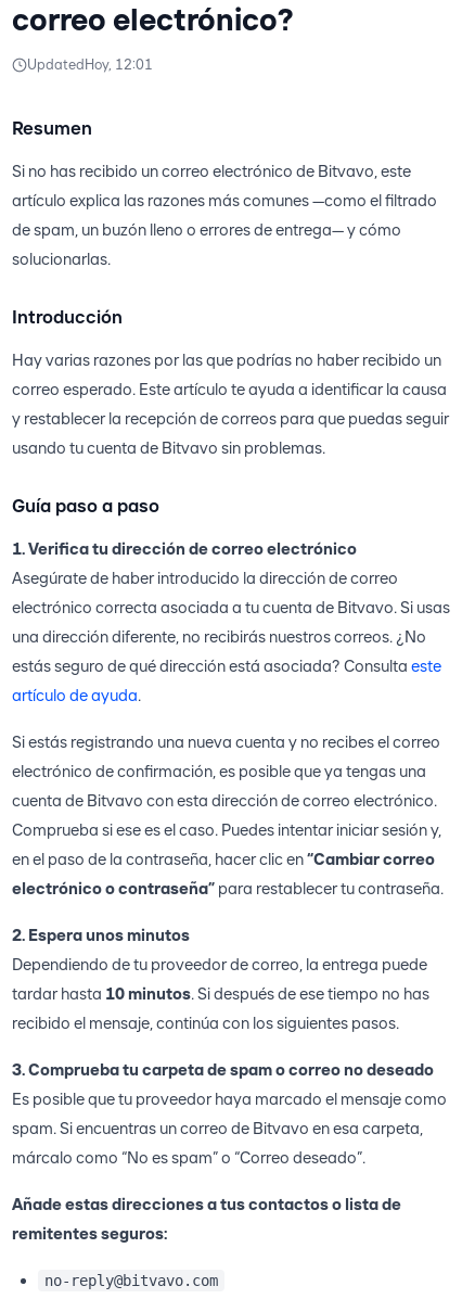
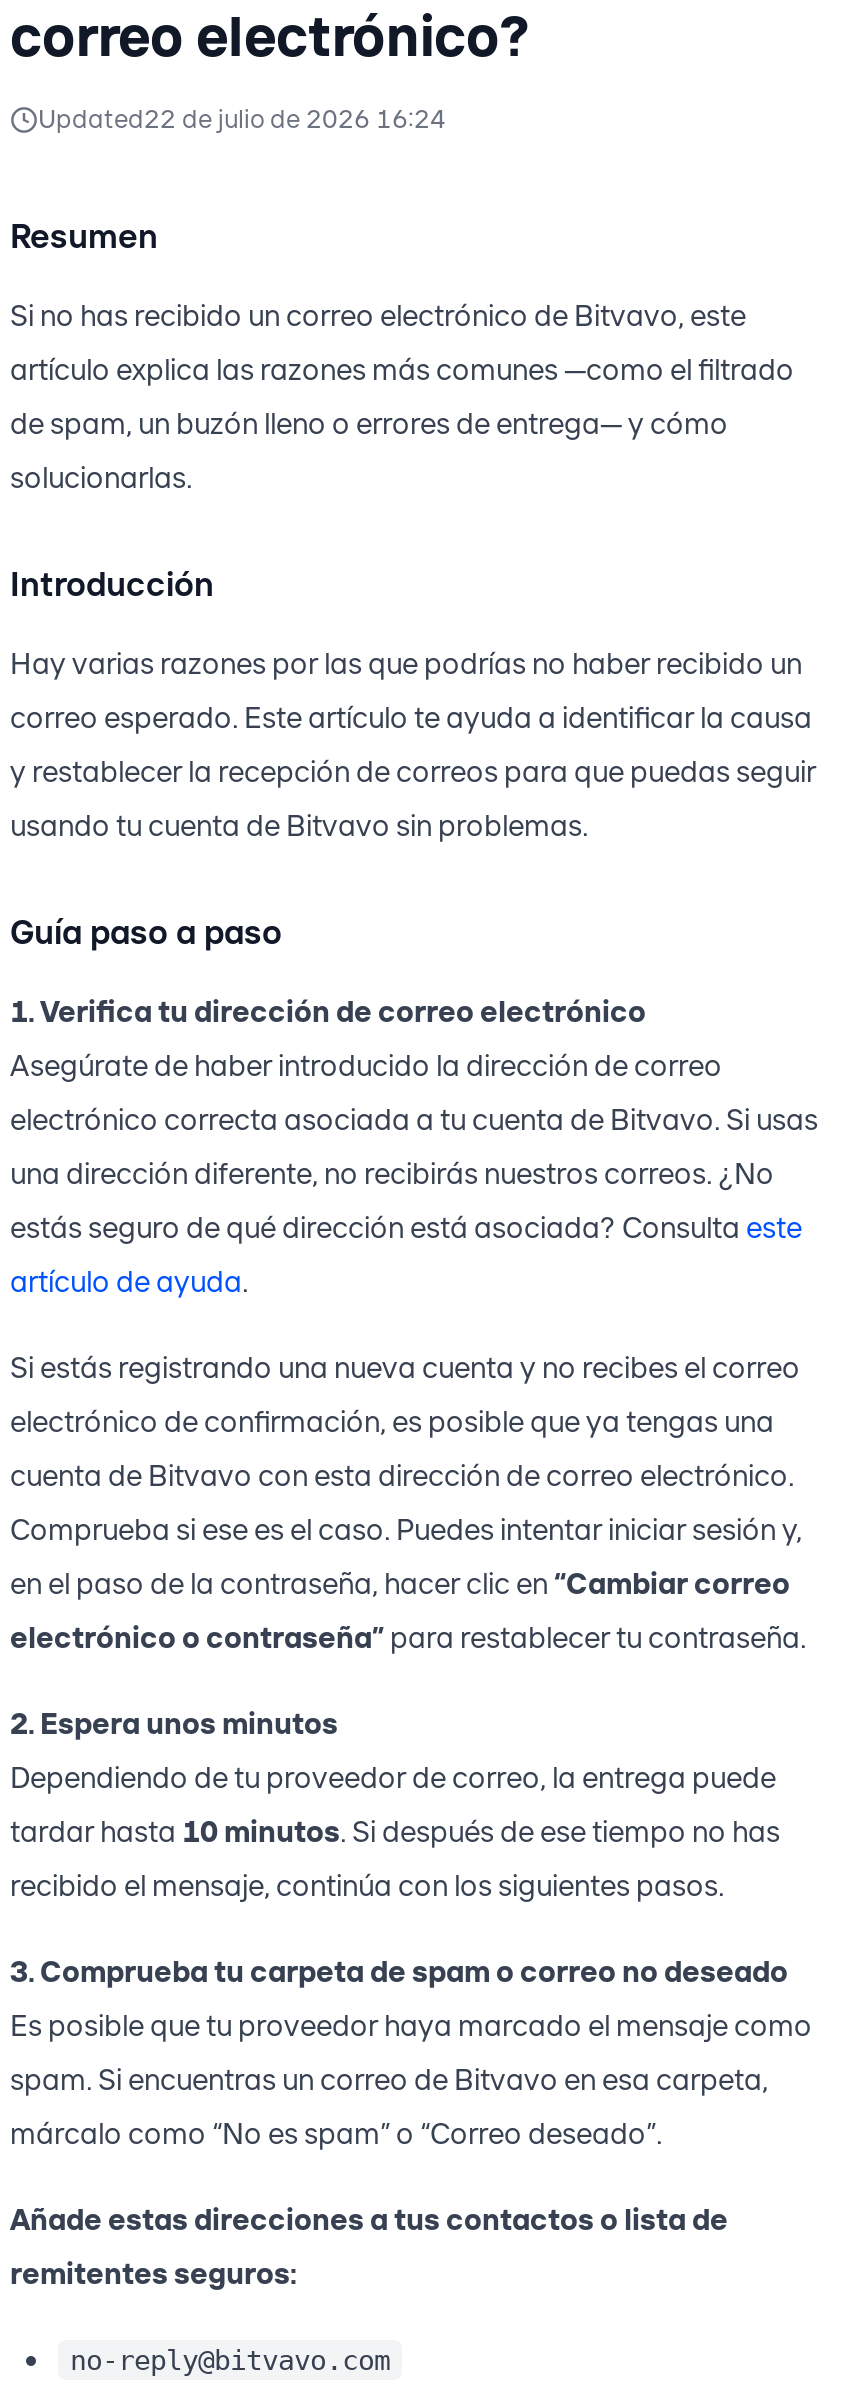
[27,56,153,73] UpdatedHoy, 12:01 -> [38,104,446,134] Updated22 de julio de 2026 16:24

